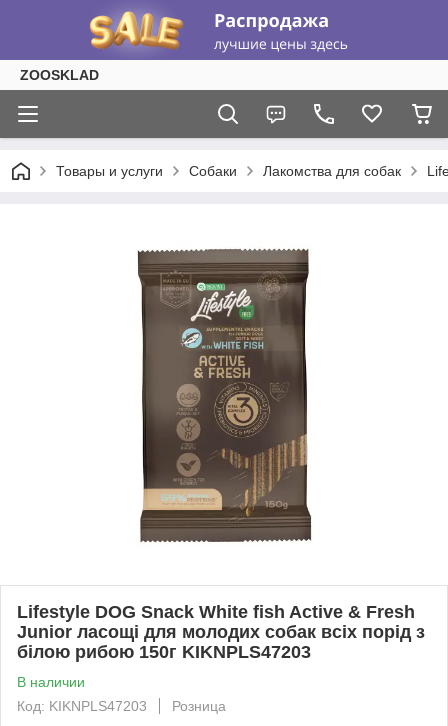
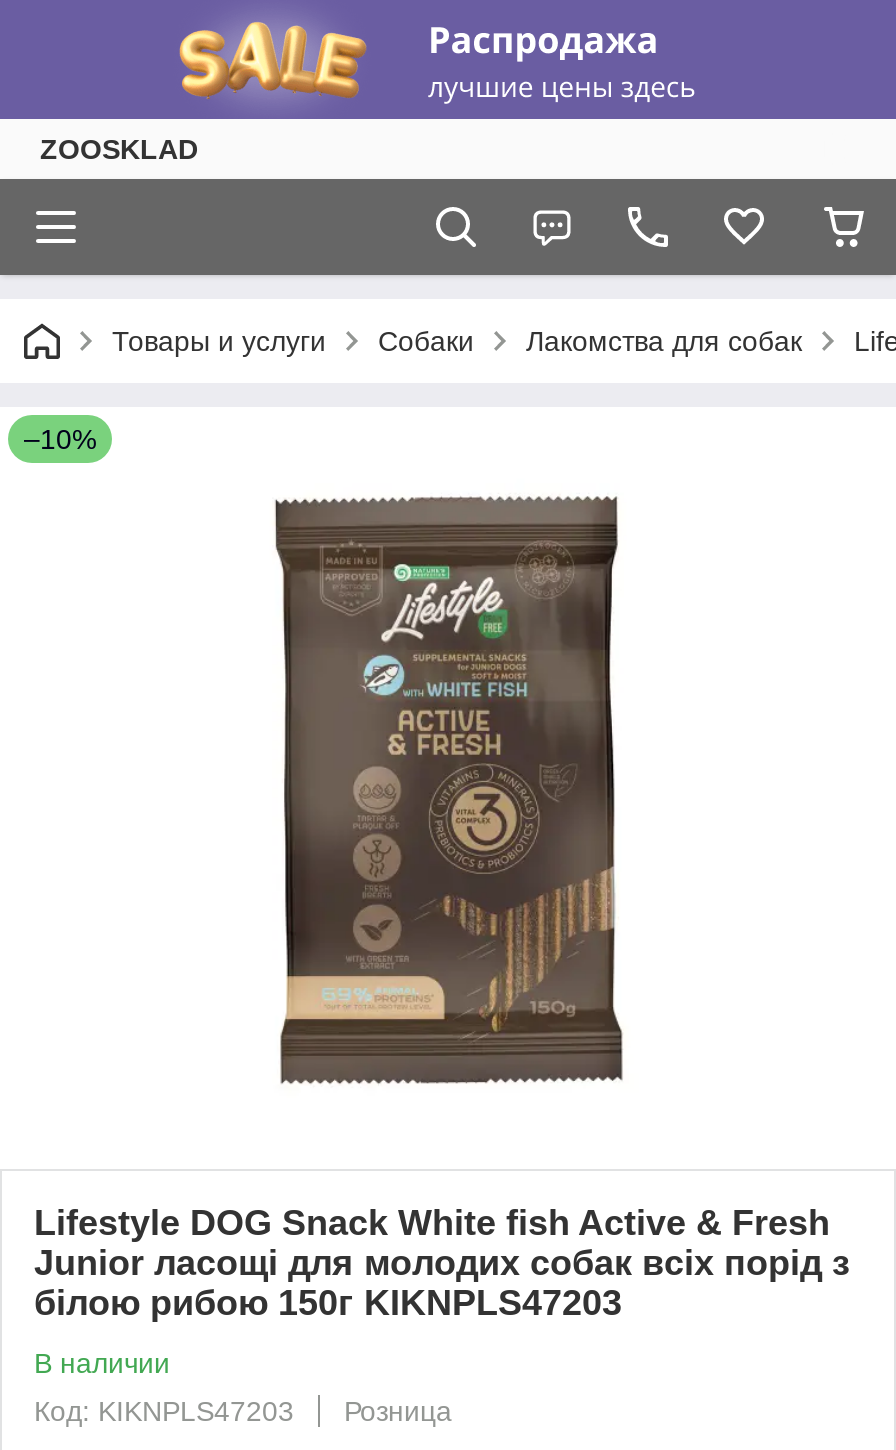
none -> [24,423,96,455] –10%

